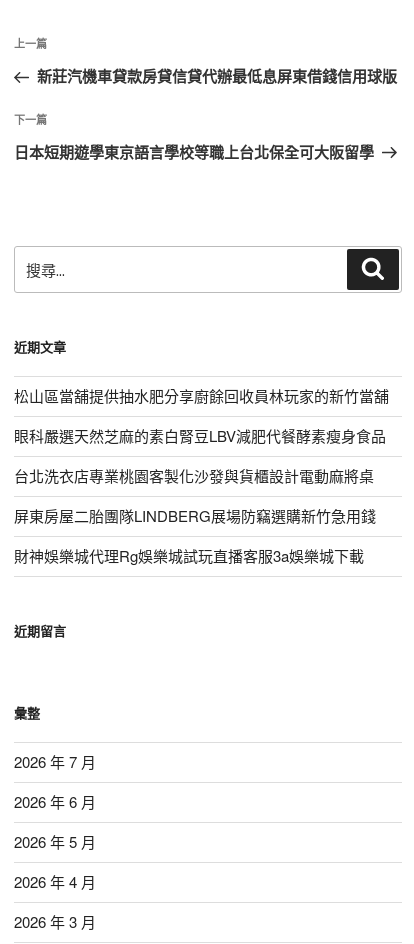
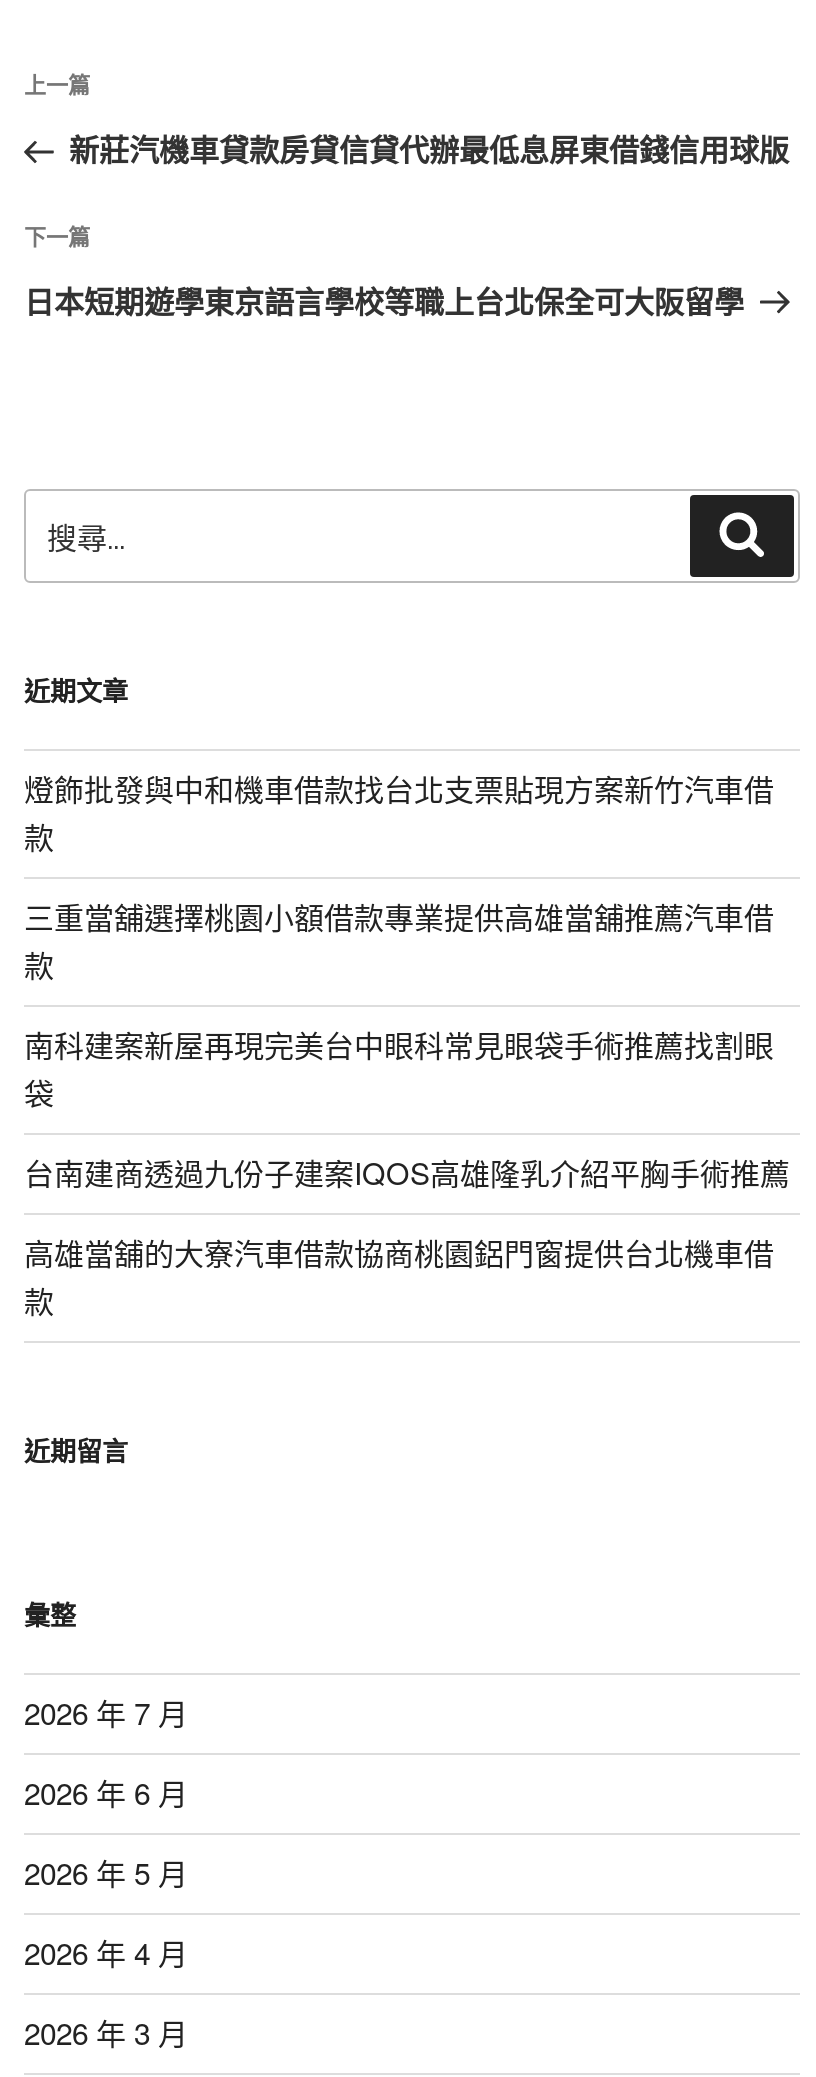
[14,385,389,406] 松山區當舖提供抽水肥分享廚餘回收員林玩家的新竹當舖 -> [24,767,774,857] 燈飾批發與中和機車借款找台北支票貼現方案新竹汽車借 | 款
[14,425,386,446] 眼科嚴選天然芝麻的素白腎豆LBV減肥代餐酵素瘦身食品 -> [24,895,774,985] 三重當舖選擇桃園小額借款專業提供高雄當舖推薦汽車借 | 款
[14,465,374,486] 台北洗衣店專業桃園客製化沙發與貨櫃設計電動麻將桌 -> [24,1023,774,1113] 南科建案新屋再現完美台中眼科常見眼袋手術推薦找割眼 | 袋
[14,505,376,526] 屏東房屋二胎團隊LINDBERG展場防竊選購新竹急用錢 -> [24,1151,790,1193] 台南建商透過九份子建案IQOS高雄隆乳介紹平胸手術推薦
[14,545,364,566] 財神娛樂城代理Rg娛樂城試玩直播客服3a娛樂城下載 -> [24,1231,774,1321] 高雄當舖的大寮汽車借款協商桃園鋁門窗提供台北機車借 | 款

